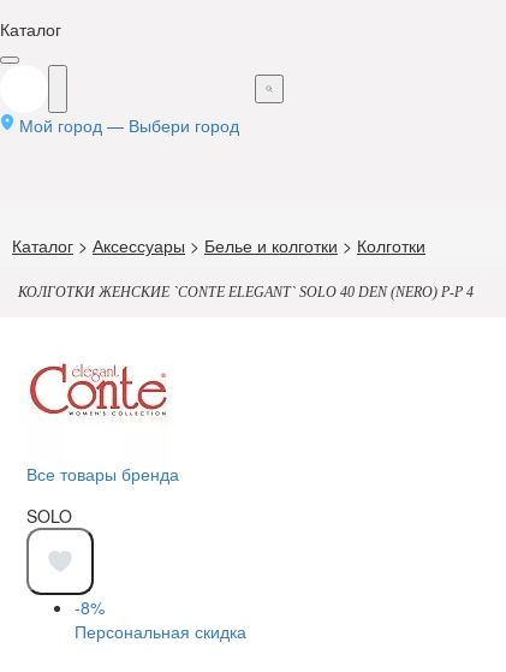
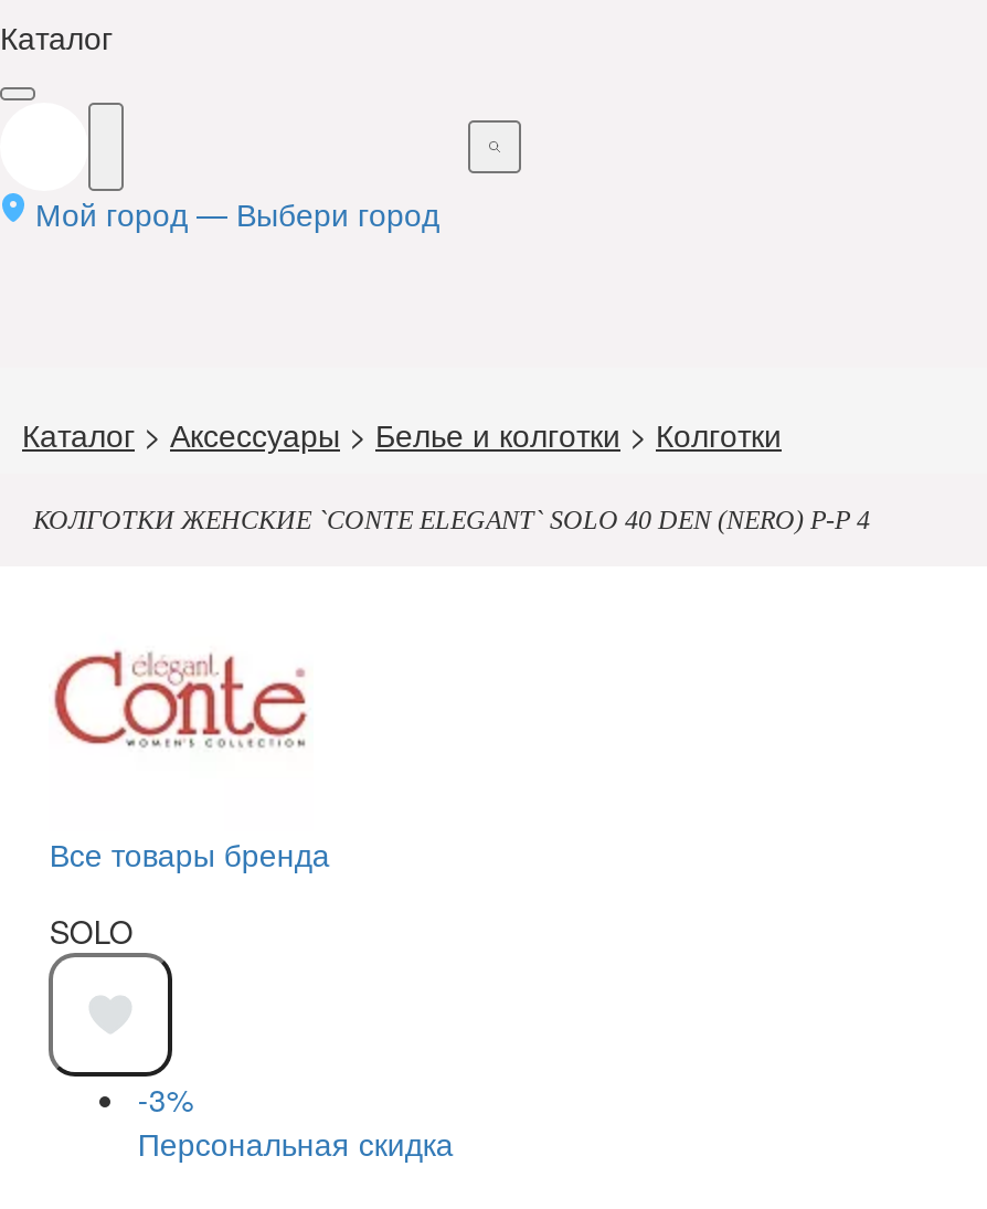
[75,595,105,619] -8% -> [138,1076,193,1120] -3%

